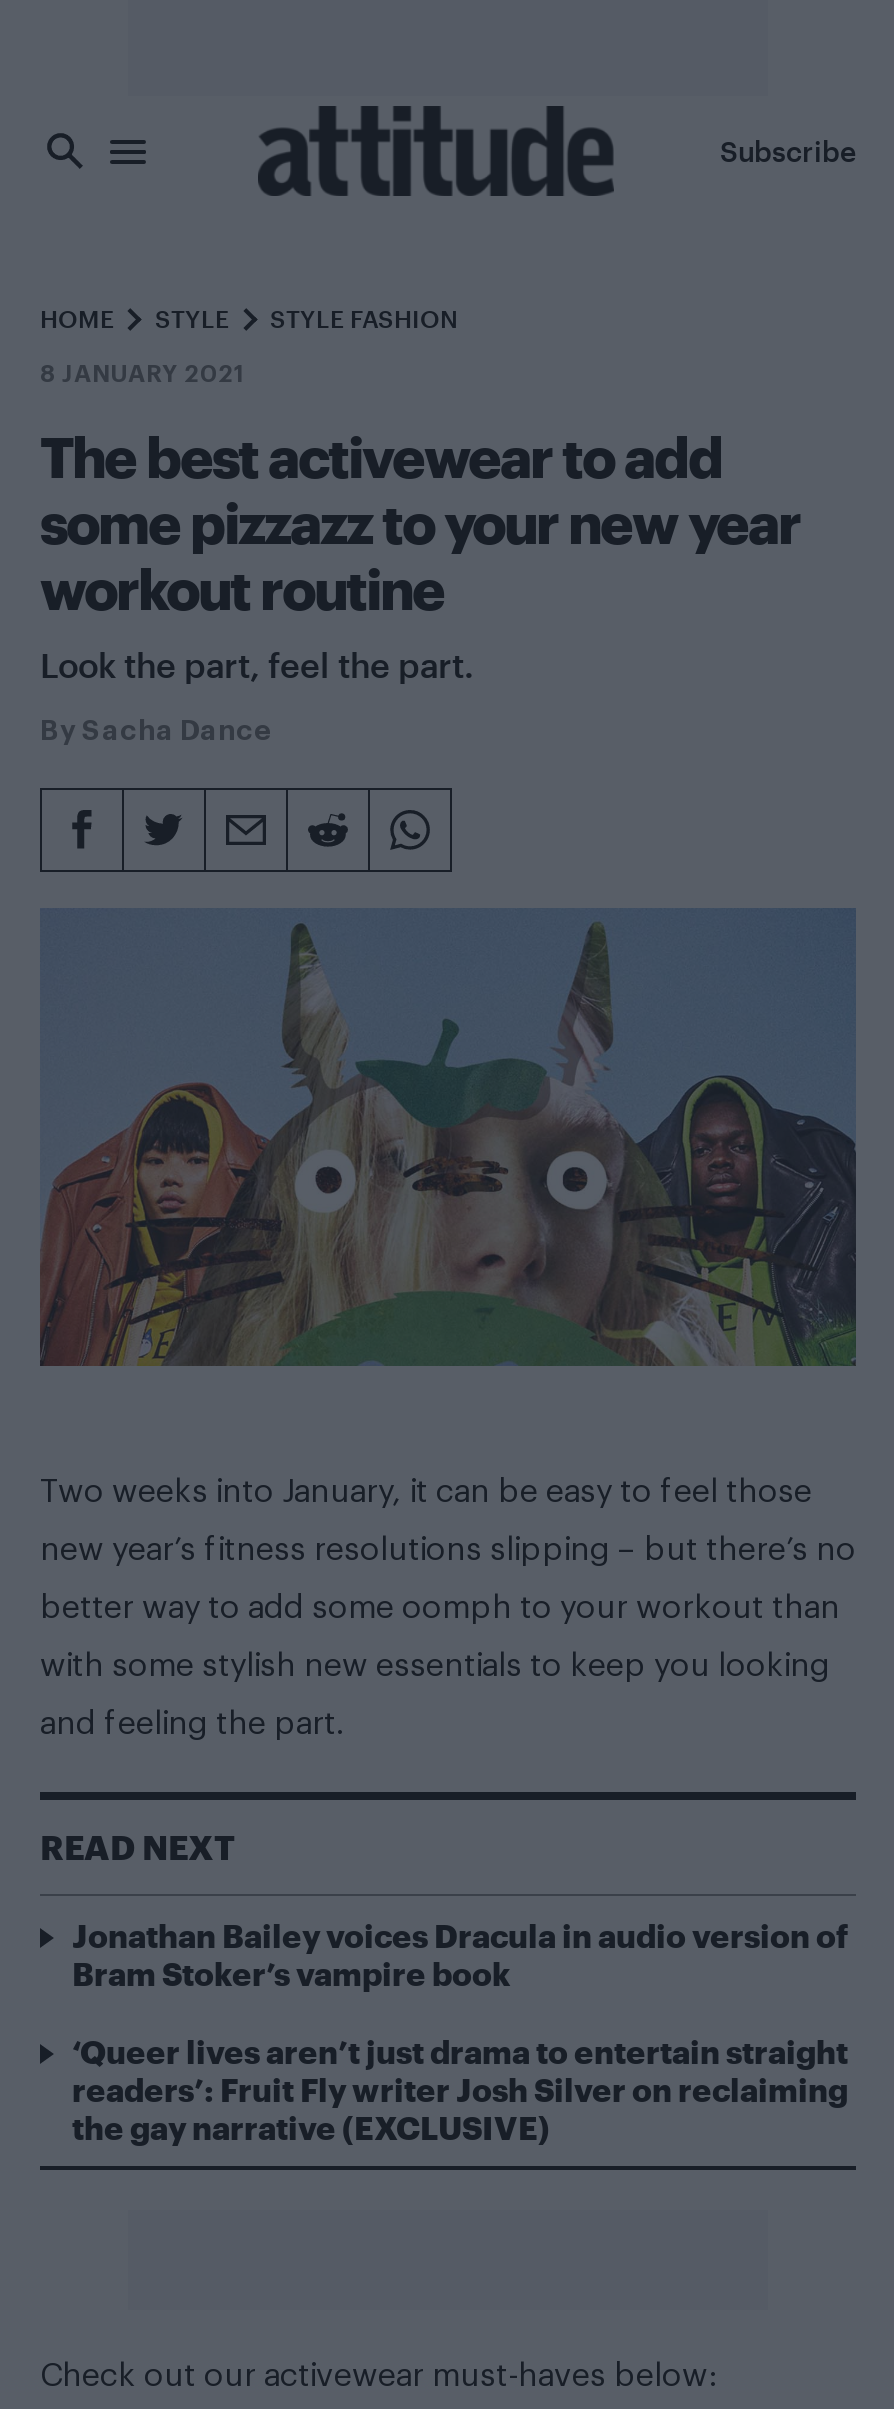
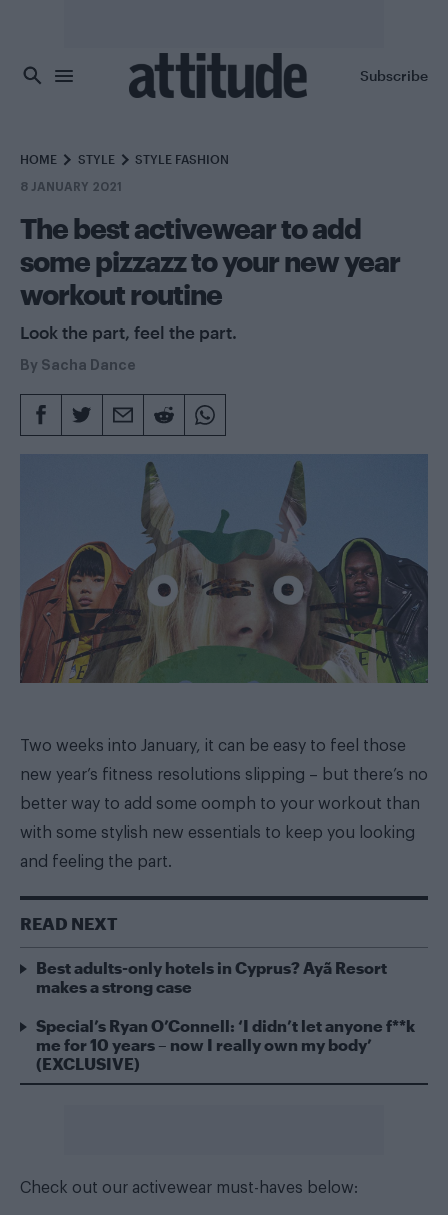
[72,1917,848,1993] Jonathan Bailey voices Dracula in audio version of | Bram Stoker’s vampire book -> [36,958,387,996] Best adults-only hotels in Cyprus? Ayã Resort | makes a strong case
[72,2033,848,2147] ‘Queer lives aren’t just drama to entertain straight | readers’: Fruit Fly writer Josh Silver on reclaiming | the gay narrative (EXCLUSIVE) -> [36,1016,415,1073] Special’s Ryan O’Connell: ‘I didn’t let anyone f**k | me for 10 years – now I really own my body’ | (EXCLUSIVE)

